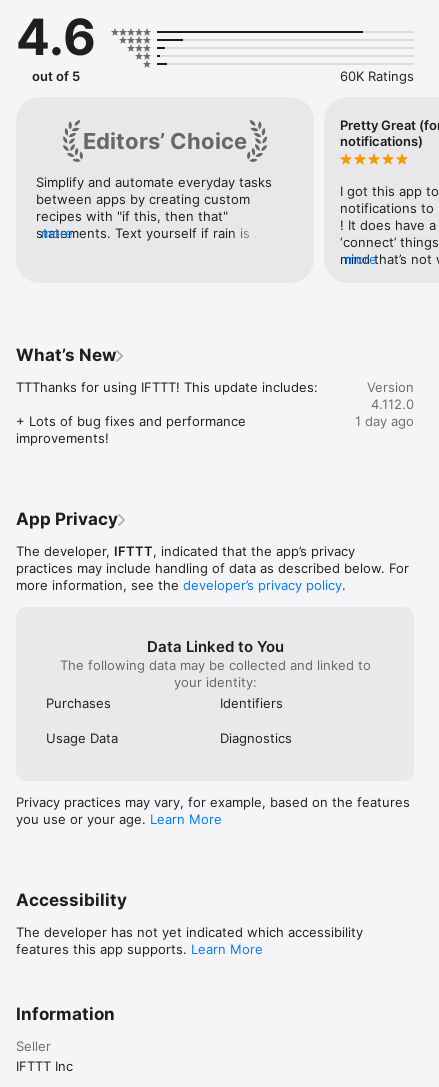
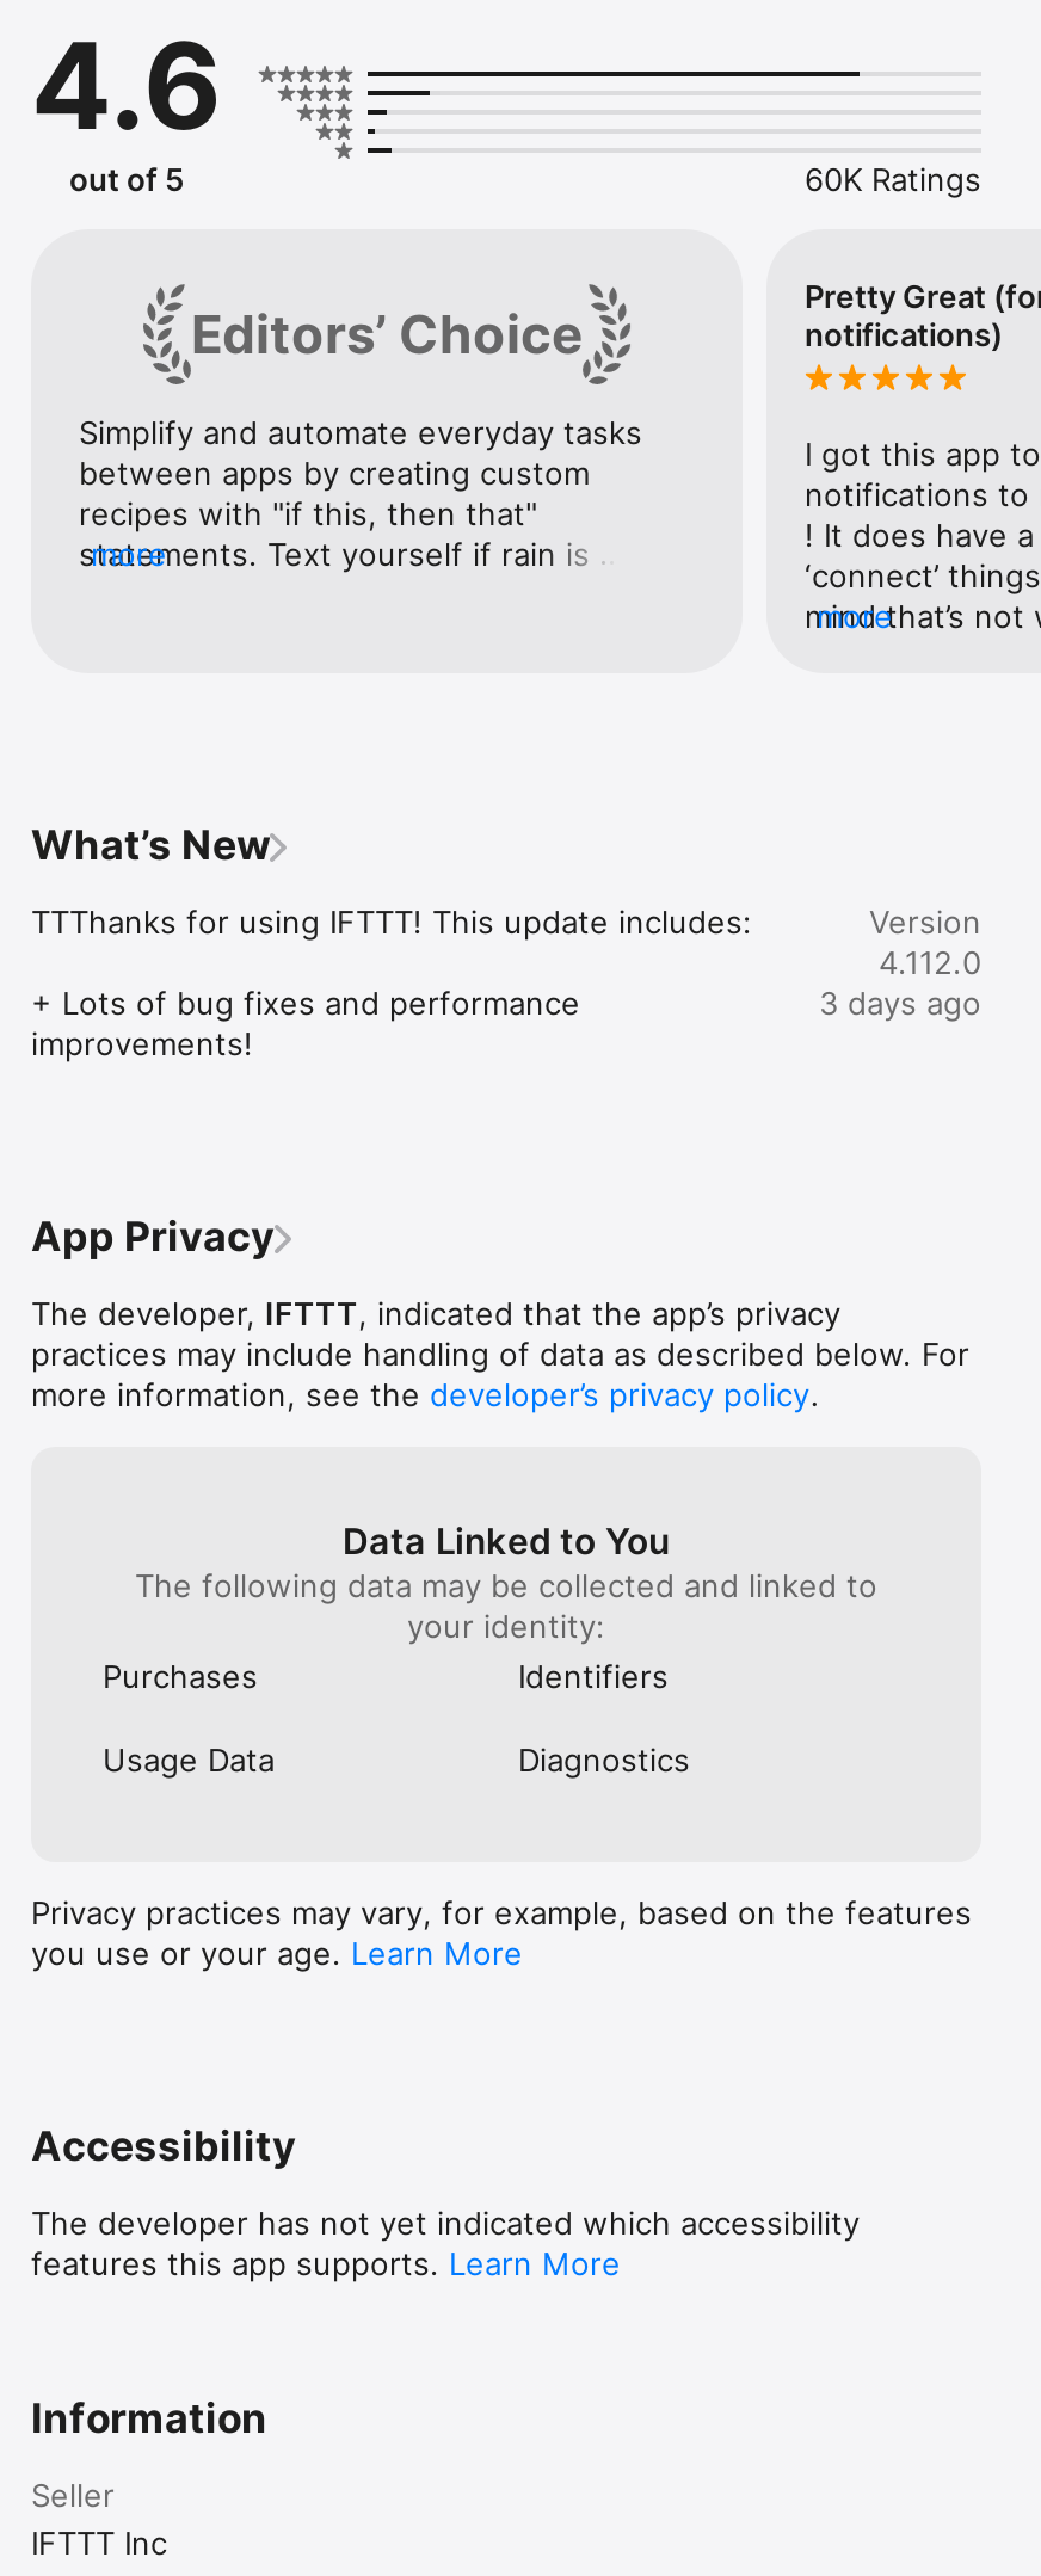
[355,413,414,429] 1 day ago -> [819,984,981,1022] 3 days ago

